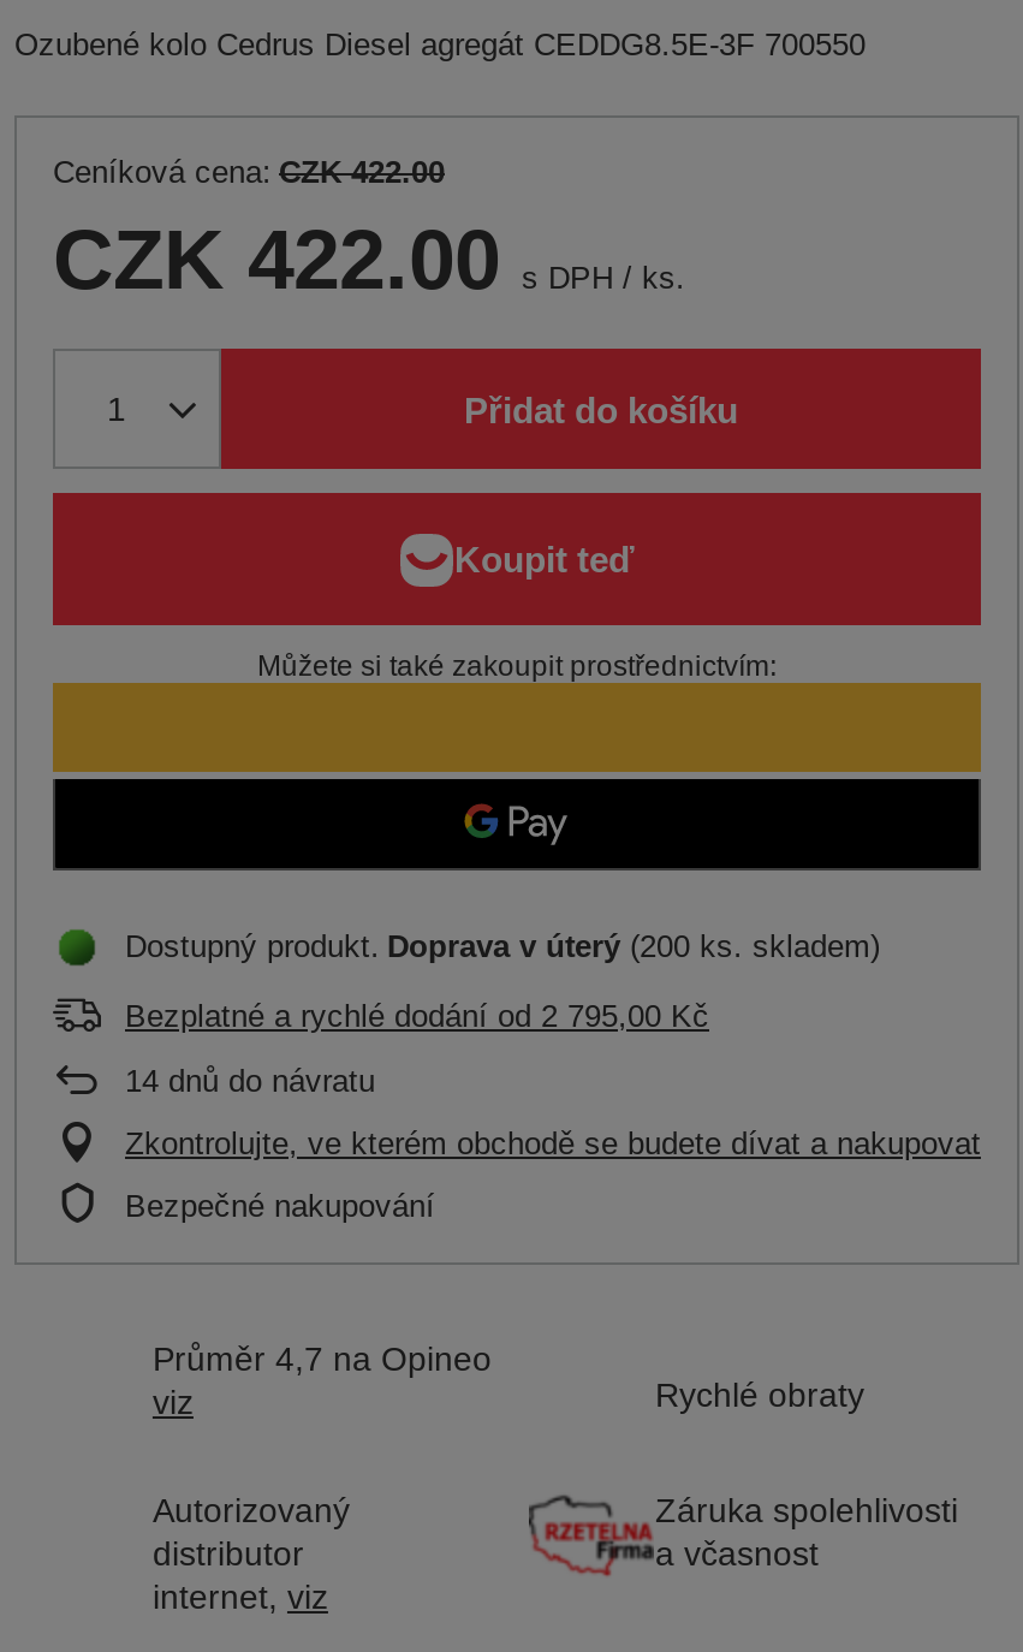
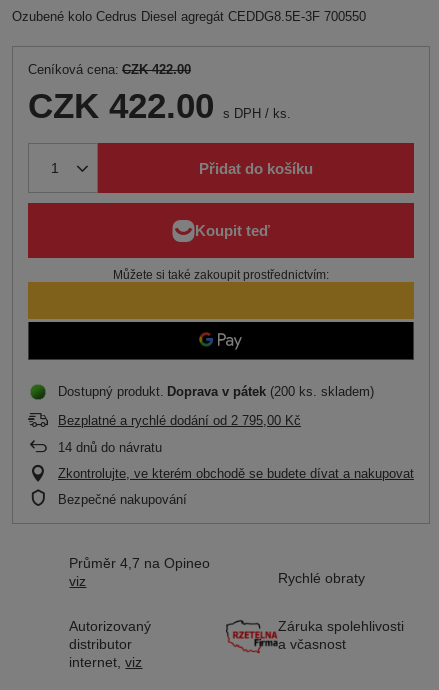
[125,928,880,965] Dostupný produkt Doprava v úterý (200 ks. skladem) -> [58,384,374,399] Dostupný produkt Doprava v pátek (200 ks. skladem)

